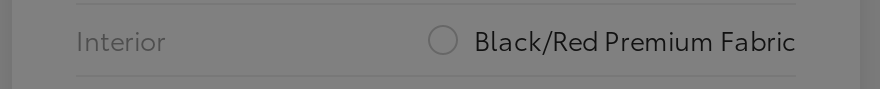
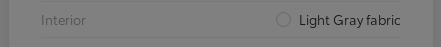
[474,21,796,57] Black/Red Premium Fabric -> [299,10,401,28] Light Gray fabric

